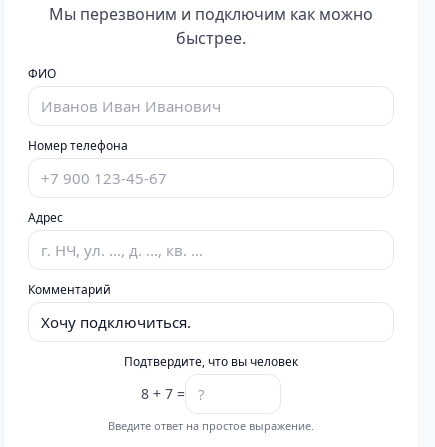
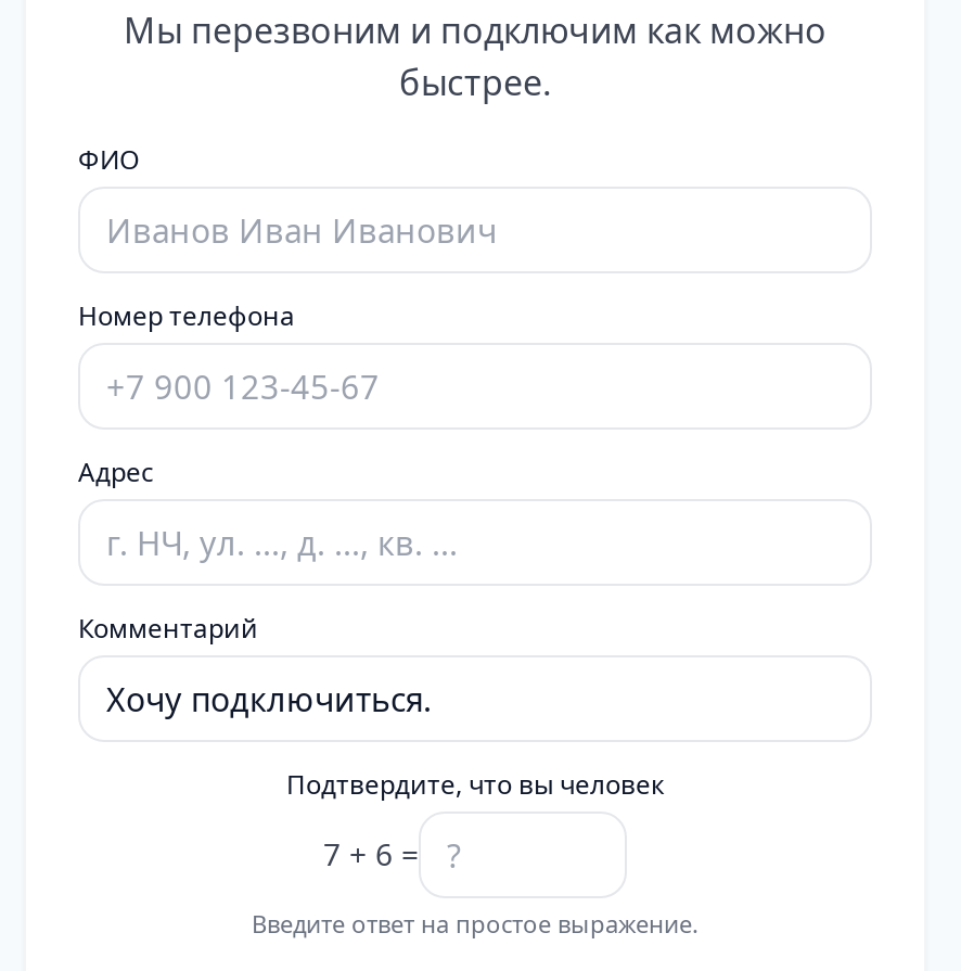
[141,384,185,403] 8 + 7 = -> [323,833,419,874] 7 + 6 =

